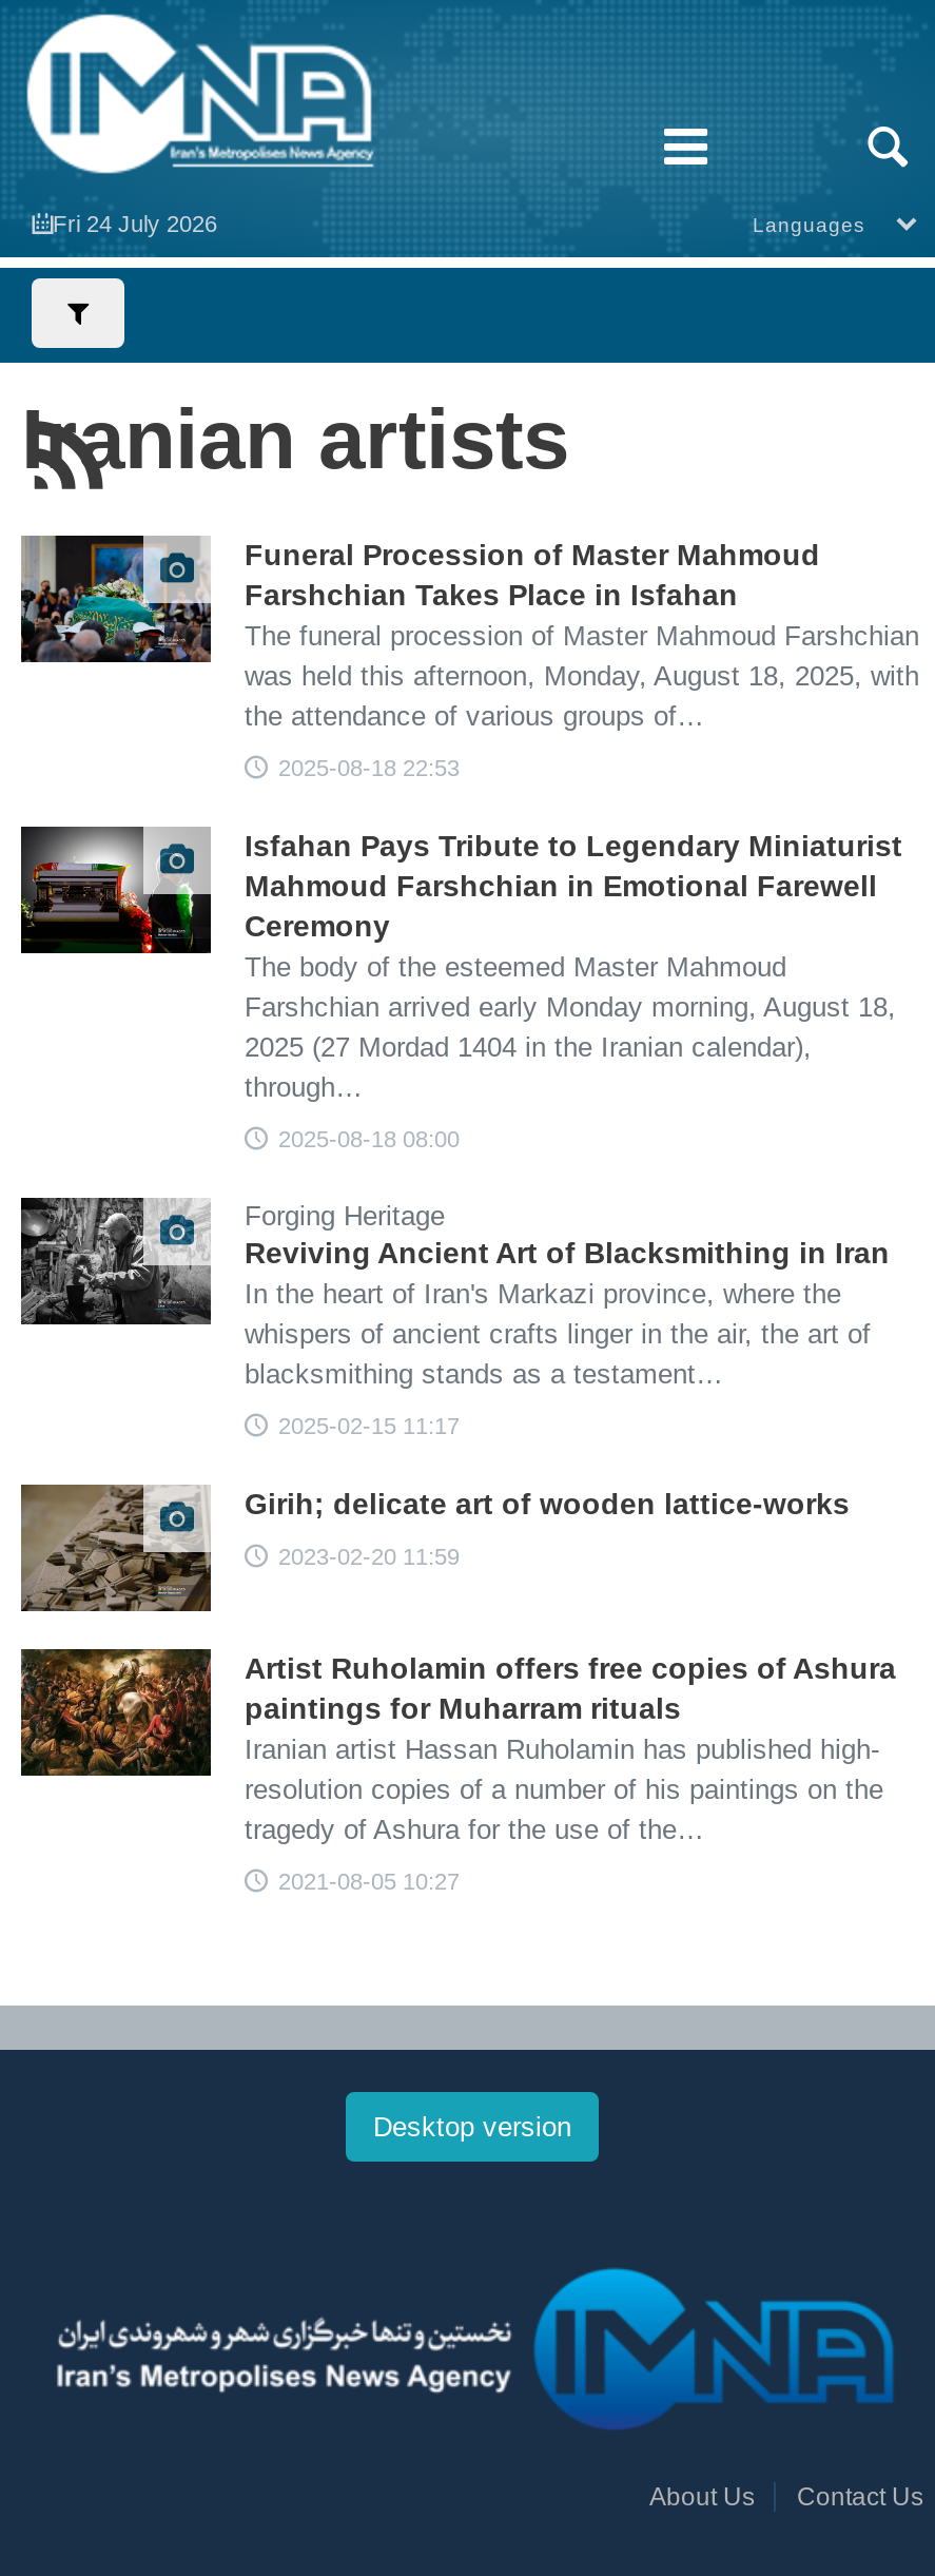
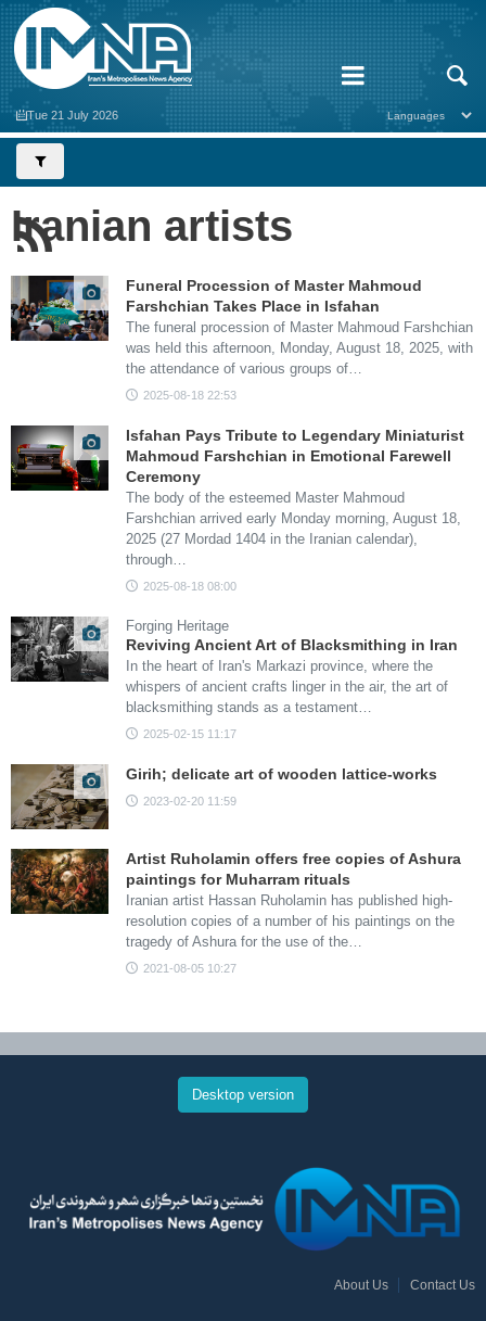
[53,211,217,236] Fri 24 July 2026 -> [27,109,118,122] Tue 21 July 2026

